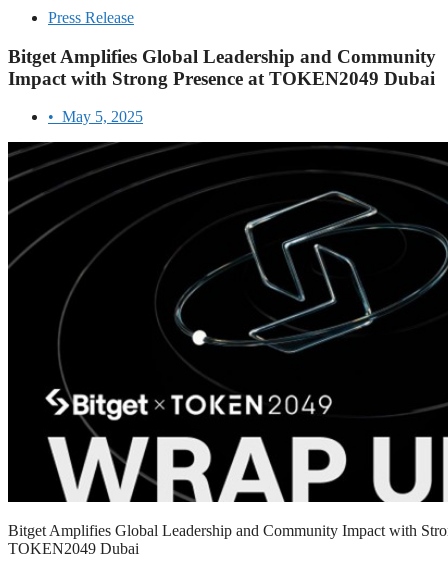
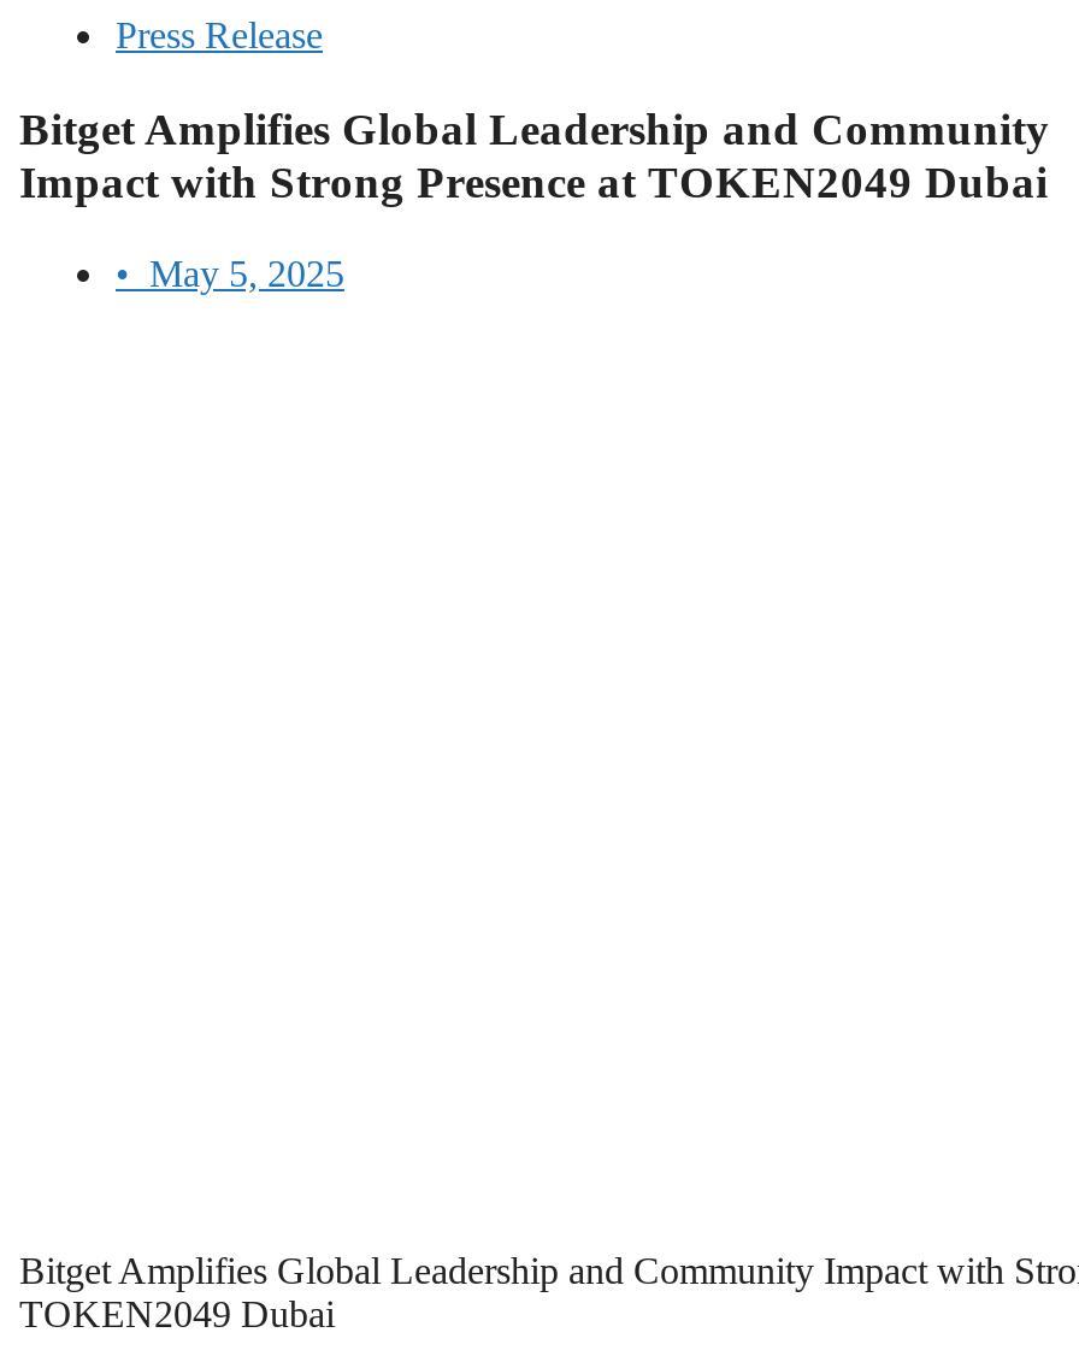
[7,141,445,503] [image] -> none

